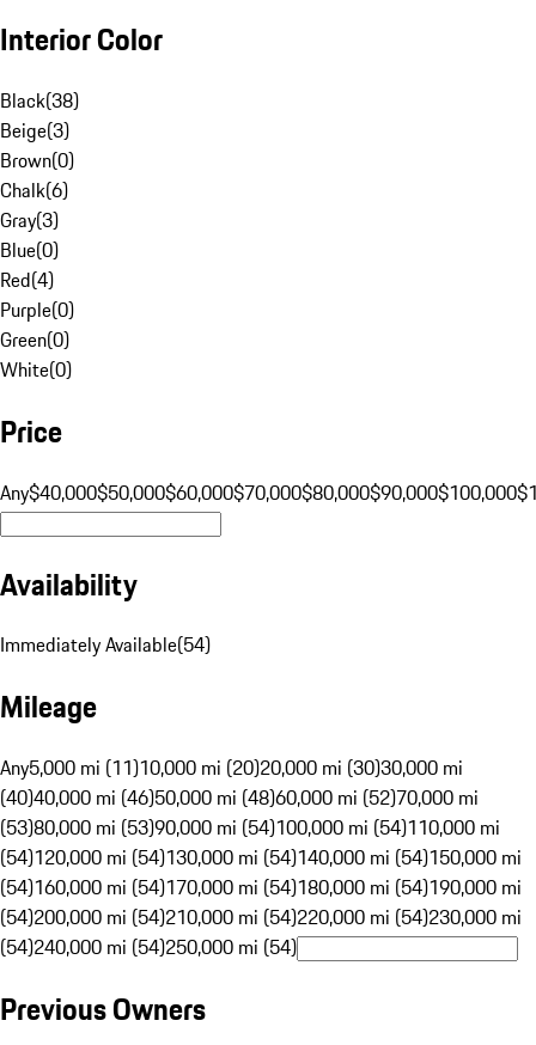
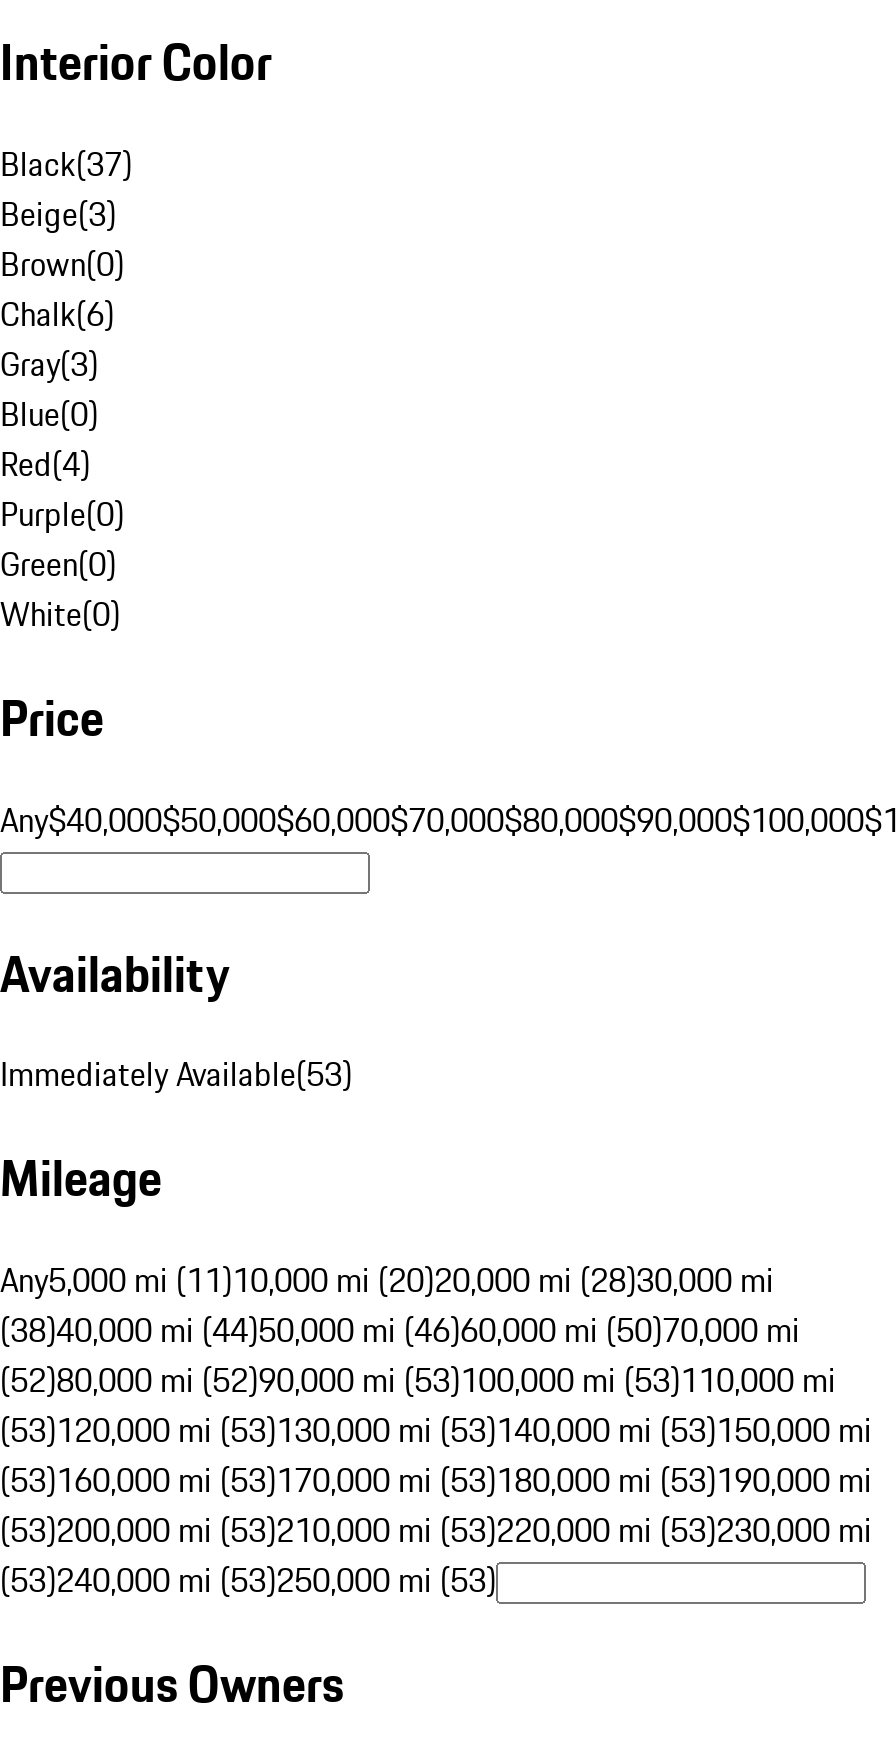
[0,86,79,115] Black(38) -> [0,140,132,188] Black(37)
[0,631,211,659] Immediately Available(54) -> [0,1051,352,1099] Immediately Available(53)
[0,754,463,782] Any5,000 mi (11)10,000 mi (20)20,000 mi (30)30,000 mi -> [0,1257,774,1305] Any5,000 mi (11)10,000 mi (20)20,000 mi (28)30,000 mi
[0,784,479,812] (40)40,000 mi (46)50,000 mi (48)60,000 mi (52)70,000 mi -> [0,1307,800,1355] (38)40,000 mi (44)50,000 mi (46)60,000 mi (50)70,000 mi
[0,813,500,842] (53)80,000 mi (53)90,000 mi (54)100,000 mi (54)110,000 mi -> [0,1357,836,1405] (52)80,000 mi (52)90,000 mi (53)100,000 mi (53)110,000 mi
[0,843,522,872] (54)120,000 mi (54)130,000 mi (54)140,000 mi (54)150,000 mi -> [0,1407,872,1455] (53)120,000 mi (53)130,000 mi (53)140,000 mi (53)150,000 mi
[0,873,522,902] (54)160,000 mi (54)170,000 mi (54)180,000 mi (54)190,000 mi -> [0,1457,872,1505] (53)160,000 mi (53)170,000 mi (53)180,000 mi (53)190,000 mi
[0,903,522,932] (54)200,000 mi (54)210,000 mi (54)220,000 mi (54)230,000 mi -> [0,1507,872,1555] (53)200,000 mi (53)210,000 mi (53)220,000 mi (53)230,000 mi
[0,933,297,962] (54)240,000 mi (54)250,000 mi (54) -> [0,1557,496,1605] (53)240,000 mi (53)250,000 mi (53)

